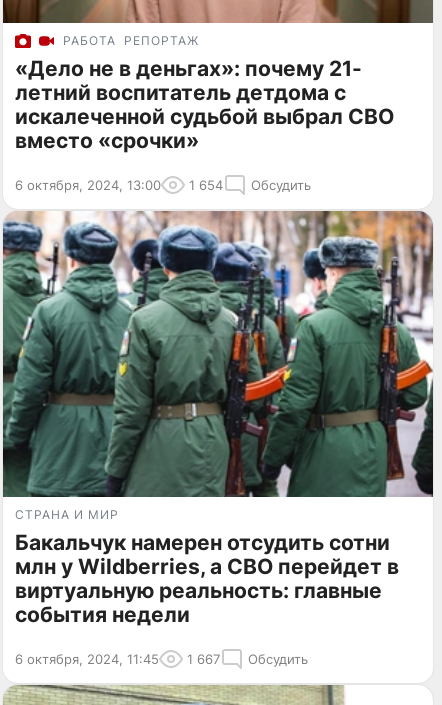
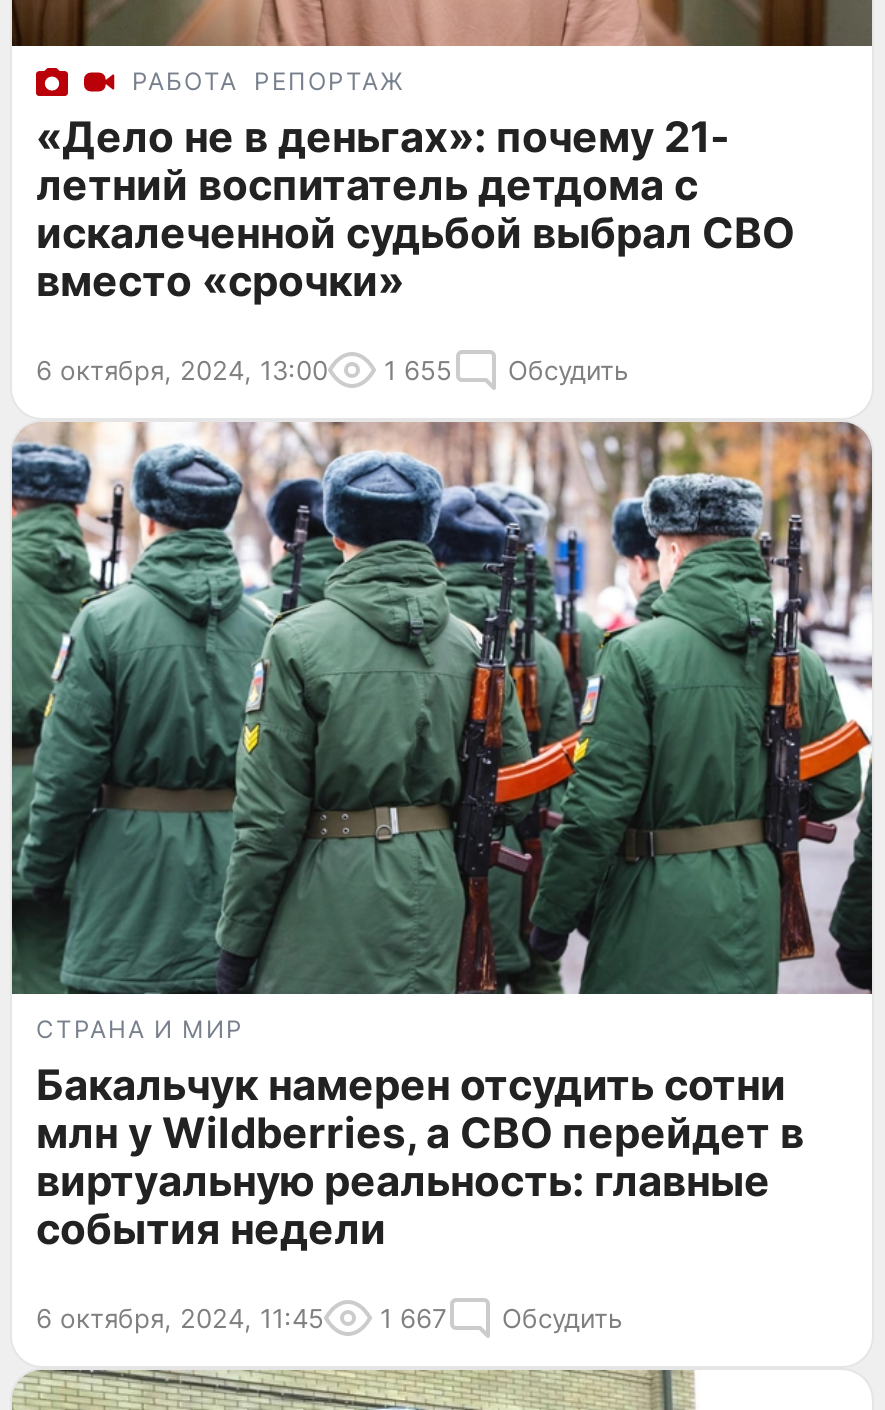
[15,177,311,193] 6 октября, 2024, 13:00 1 654 Обсудить -> [36,353,628,385] 6 октября, 2024, 13:00 1 655 Обсудить

